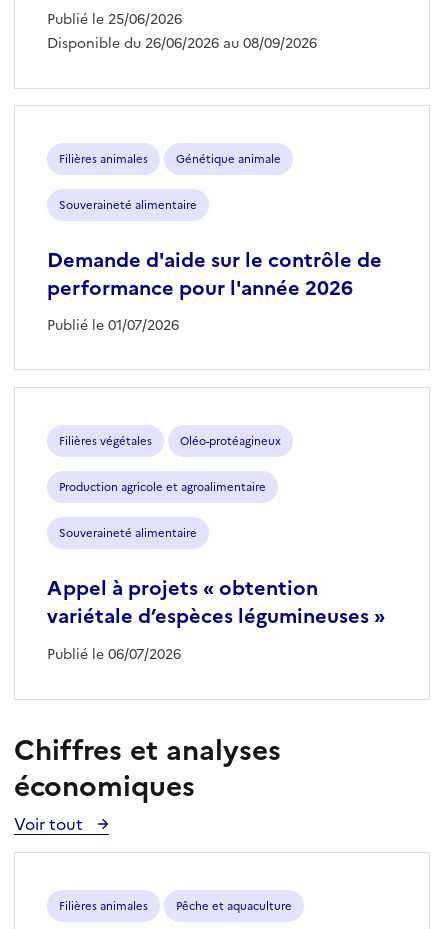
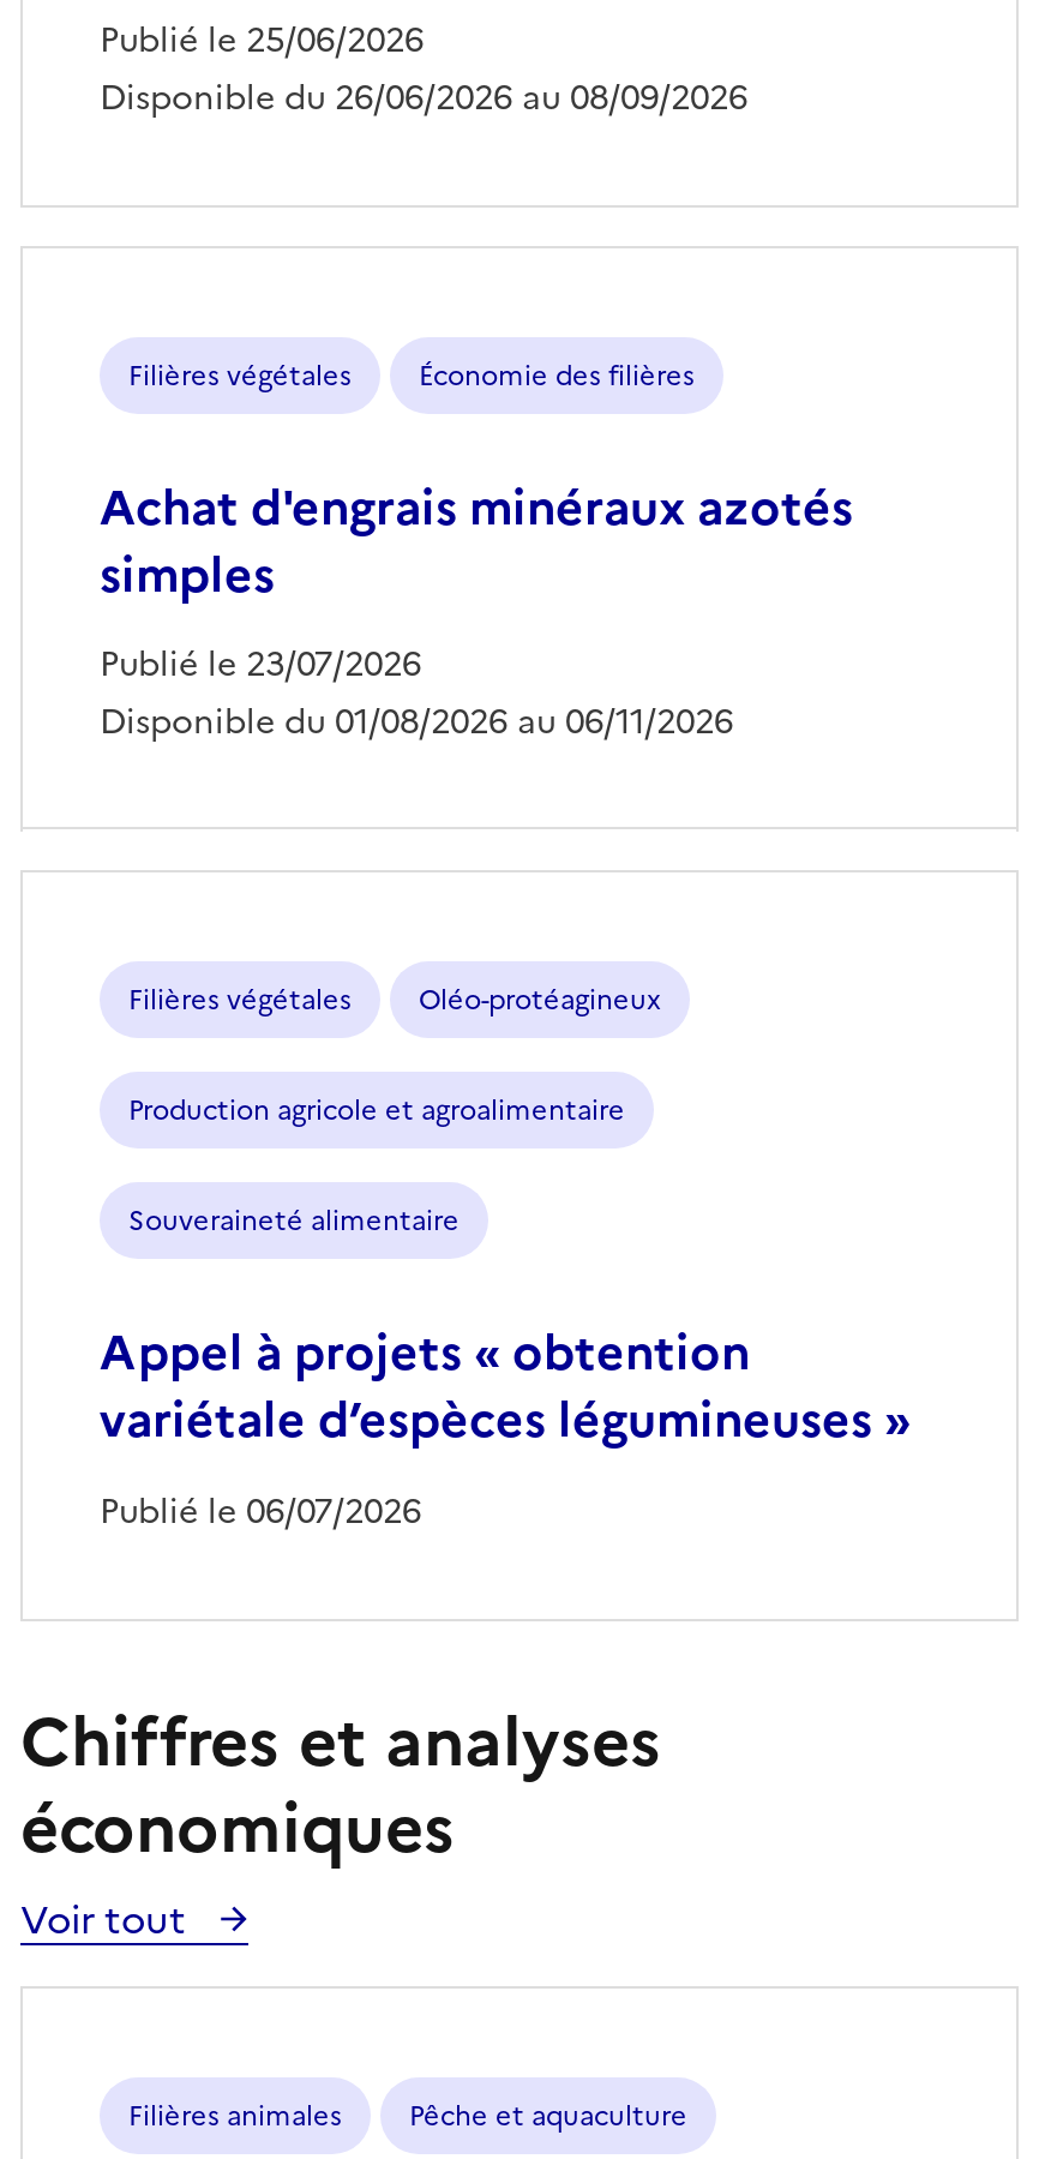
[47,151,382,336] Filières animales | Génétique animale | Souveraineté alimentaire | Demande d'aide sur le contrôle de | performance pour l'année 2026 | Publié le 01/07/2026 -> [100,355,853,749] Filières végétales | Économie des filières | Achat d'engrais minéraux azotés | simples | Publié le 23/07/2026 | Disponible du 01/08/2026 au 06/11/2026

